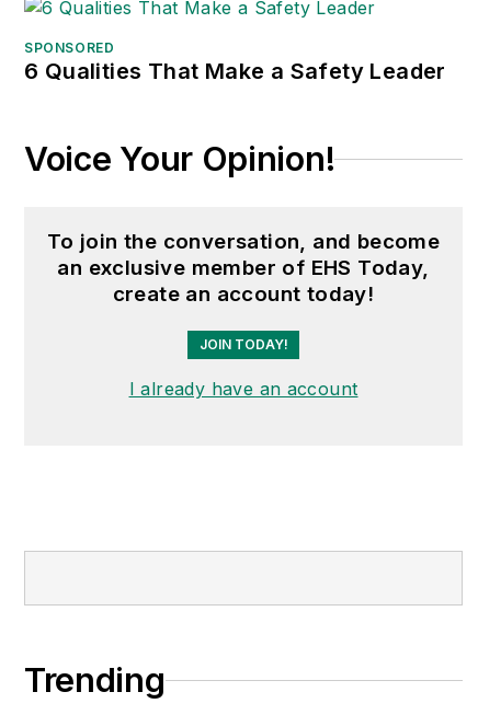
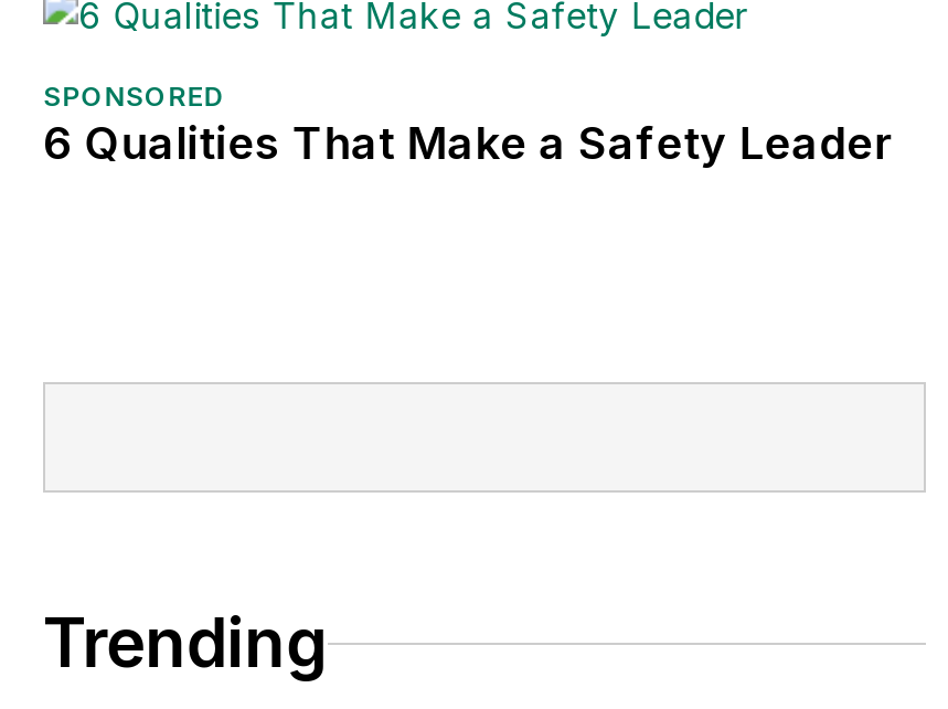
[24,139,440,400] Voice Your Opinion! | To join the conversation, and become | an exclusive member of EHS Today, | create an account today! | JOIN TODAY! | I already have an account -> none

